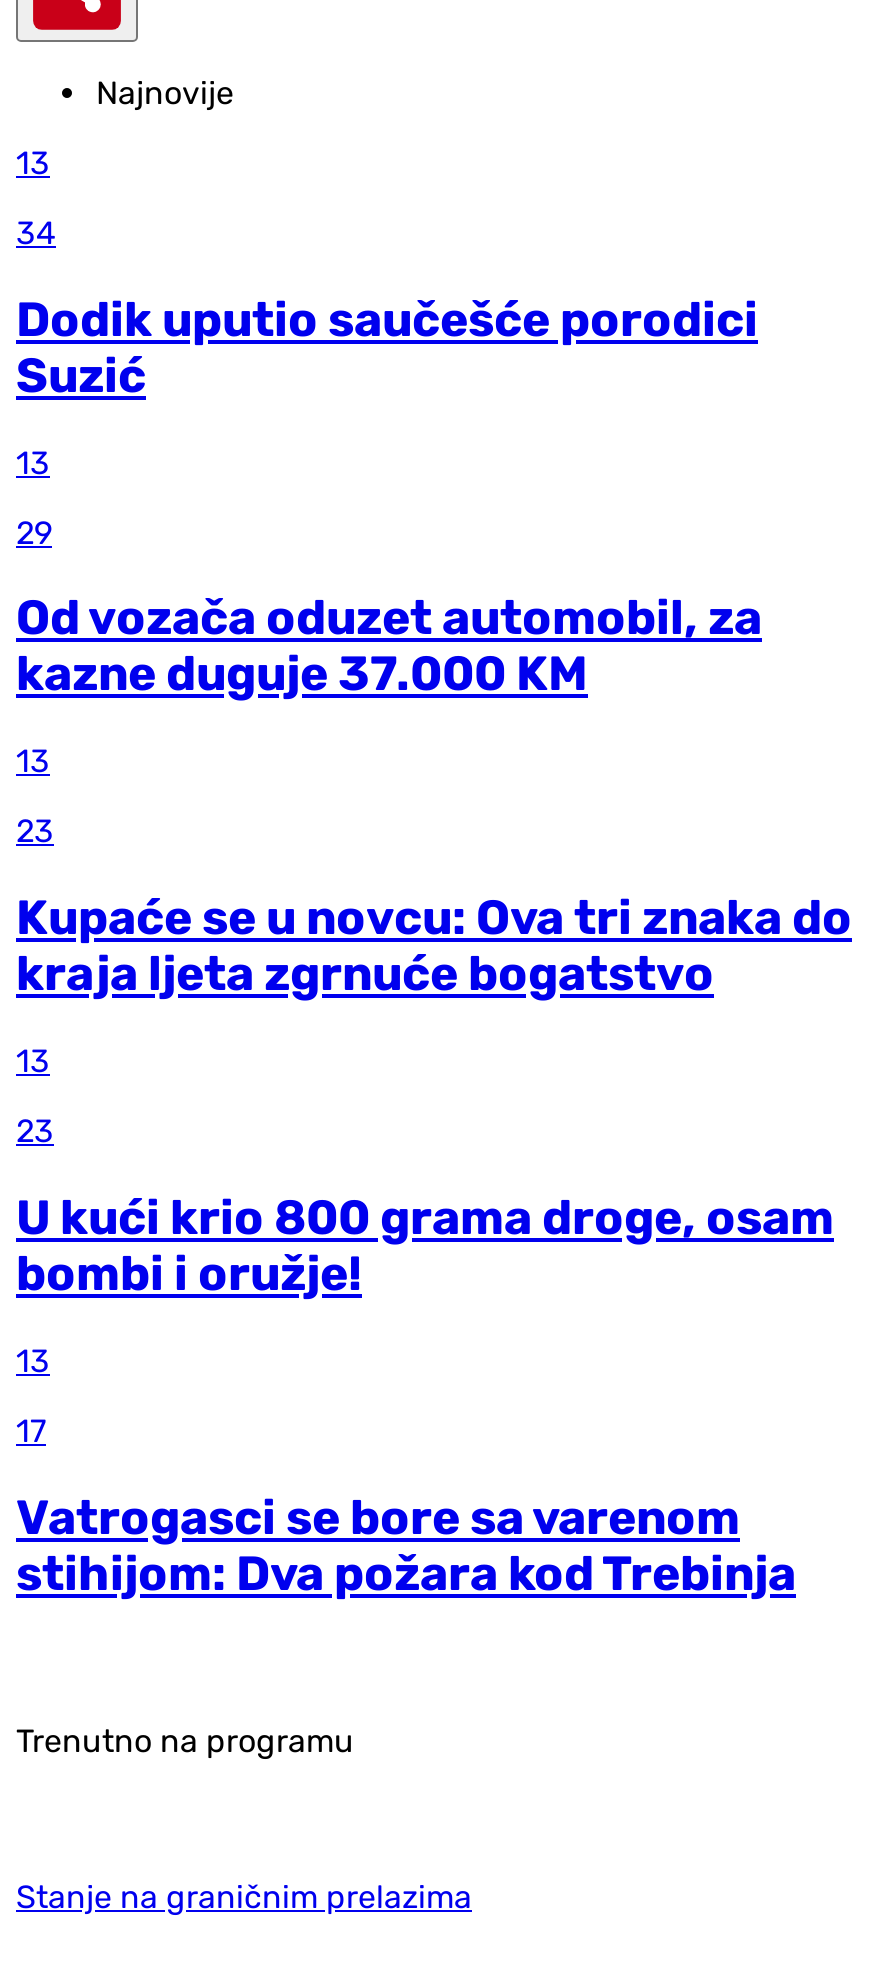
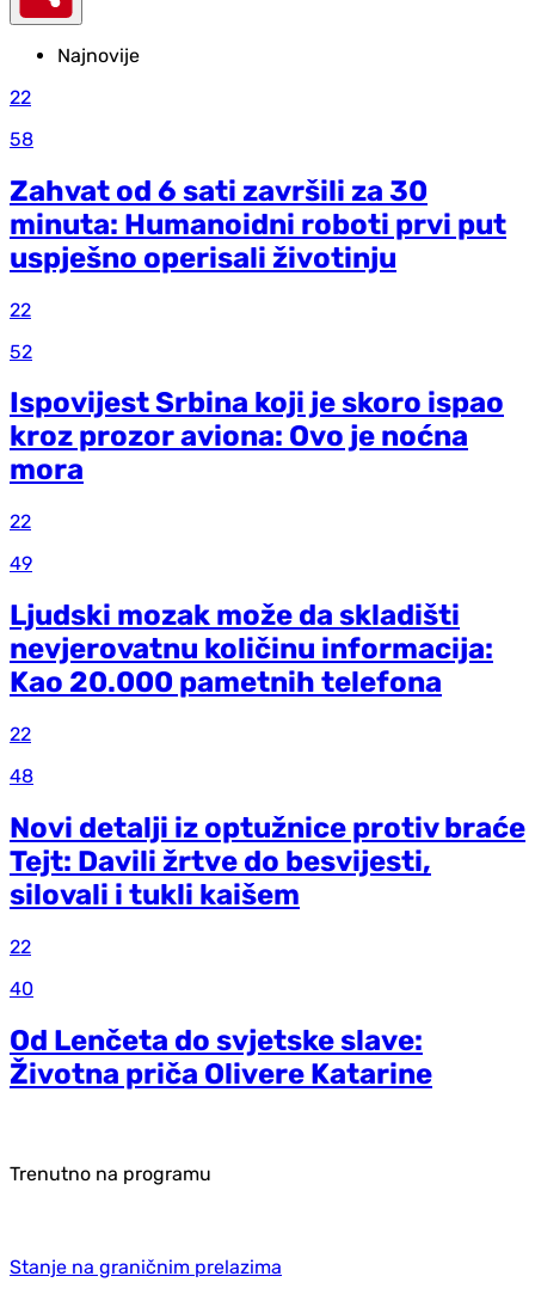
[16,143,50,181] 13 -> [10,86,31,108] 22
[16,213,56,251] 34 -> [10,127,33,150] 58
[16,291,758,403] Dodik uputio saučešće porodici | Suzić -> [10,174,506,274] Zahvat od 6 sati završili za 30 | minuta: Humanoidni roboti prvi put | uspješno operisali životinju
[16,443,50,481] 13 -> [10,298,31,321] 22
[16,513,52,551] 29 -> [10,340,32,363] 52
[16,591,762,703] Od vozača oduzet automobil, za | kazne duguje 37.000 KM -> [10,386,504,487] Ispovijest Srbina koji je skoro ispao | kroz prozor aviona: Ovo je noćna | mora
[16,743,50,781] 13 -> [10,511,31,533] 22
[16,813,54,851] 23 -> [10,552,32,575] 49
[16,890,852,1002] Kupaće se u novcu: Ova tri znaka do | kraja ljeta zgrnuće bogatstvo -> [10,599,493,699] Ljudski mozak može da skladišti | nevjerovatnu količinu informacija: | Kao 20.000 pametnih telefona
[16,1042,50,1080] 13 -> [10,723,31,746] 22
[16,1112,54,1150] 23 -> [10,765,33,787] 48
[16,1190,834,1302] U kući krio 800 grama droge, osam | bombi i oružje! -> [10,811,525,912] Novi detalji iz optužnice protiv braće | Tejt: Davili žrtve do besvijesti, | silovali i tukli kaišem
[16,1342,50,1380] 13 -> [10,935,31,958] 22
[16,1412,46,1450] 17 -> [10,977,33,1000] 40
[16,1490,796,1602] Vatrogasci se bore sa varenom | stihijom: Dva požara kod Trebinja -> [10,1024,432,1091] Od Lenčeta do svjetske slave: | Životna priča Olivere Katarine

